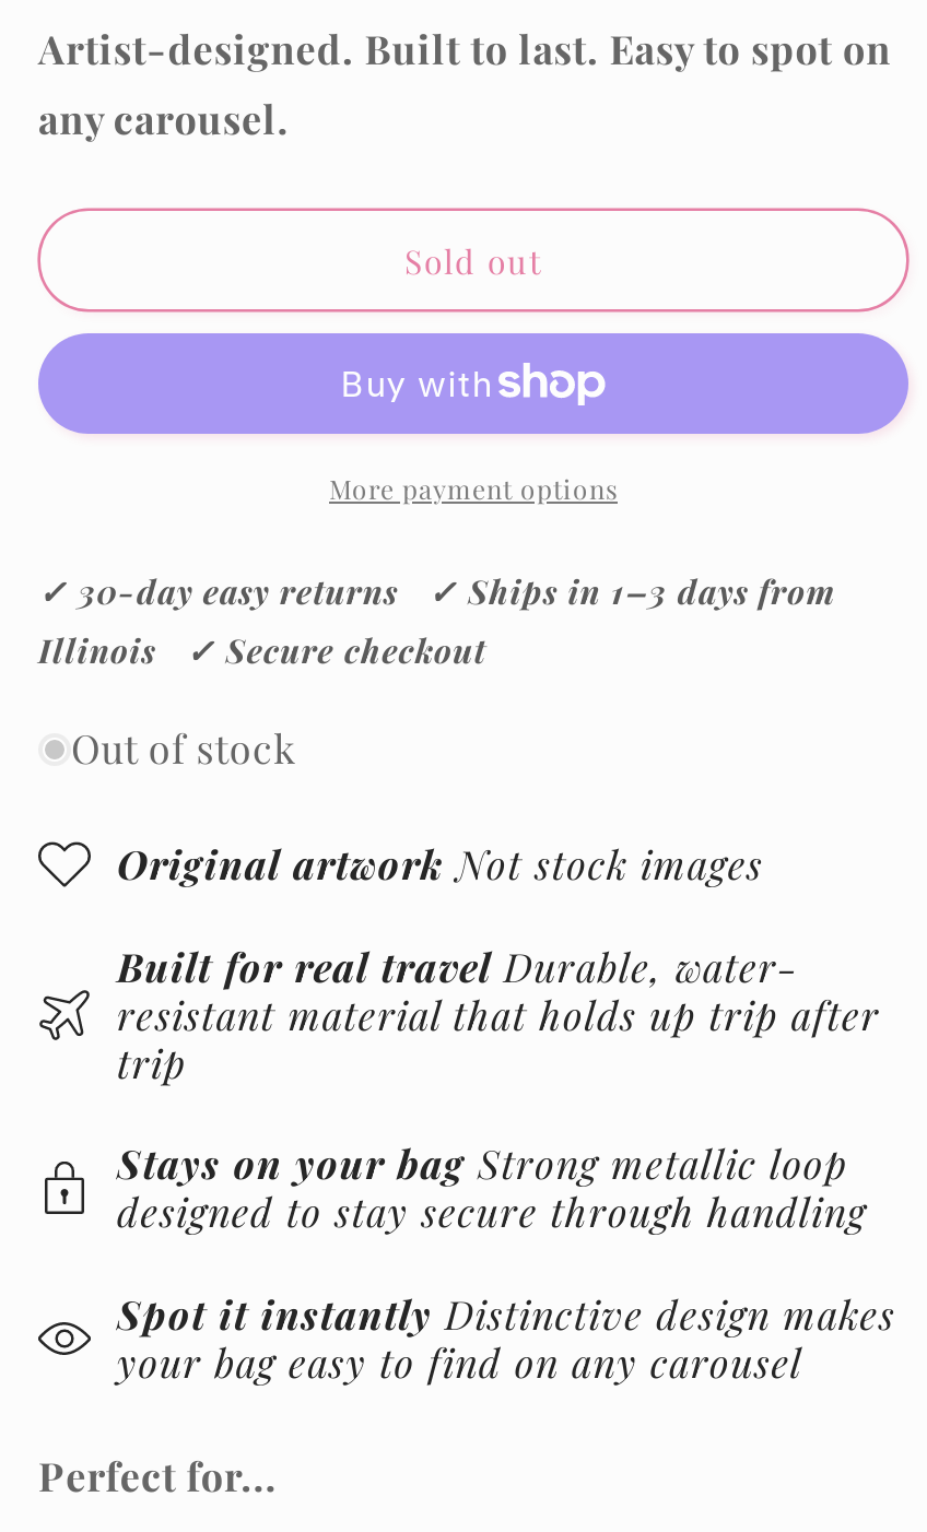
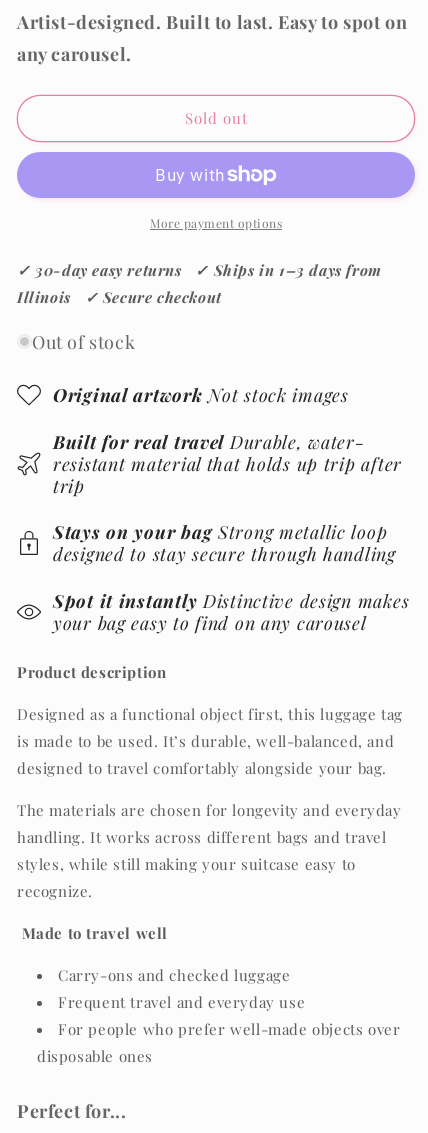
none -> [17,662,403,1066] Product description | Designed as a functional object first, this luggage tag | is made to be used. It’s durable, well-balanced, and | designed to travel comfortably alongside your bag. | The materials are chosen for longevity and everyday | handling. It works across different bags and travel | styles, while still making your suitcase easy to | recognize. | Made to travel well | Carry-ons and checked luggage | Frequent travel and everyday use | For people who prefer well-made objects over | disposable ones

